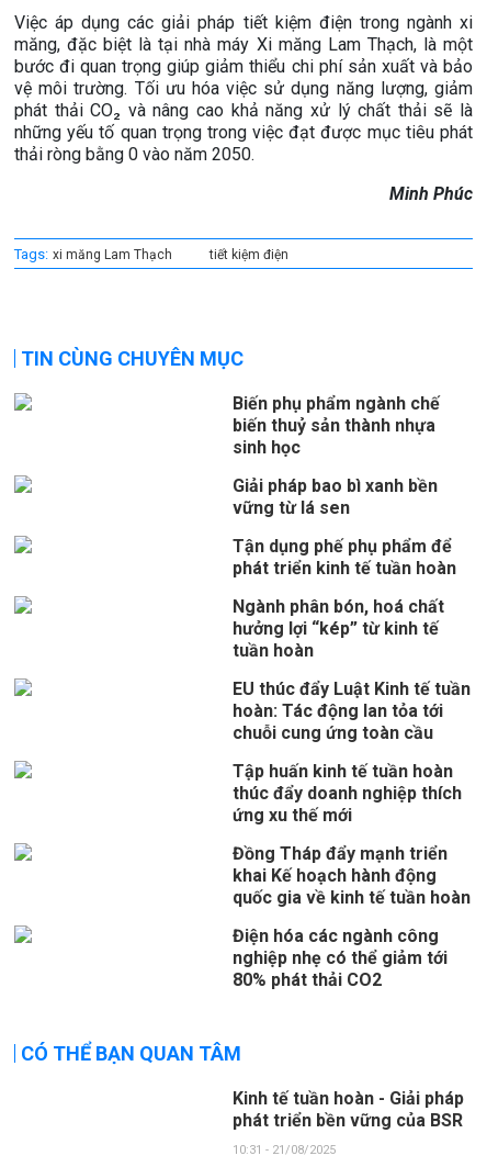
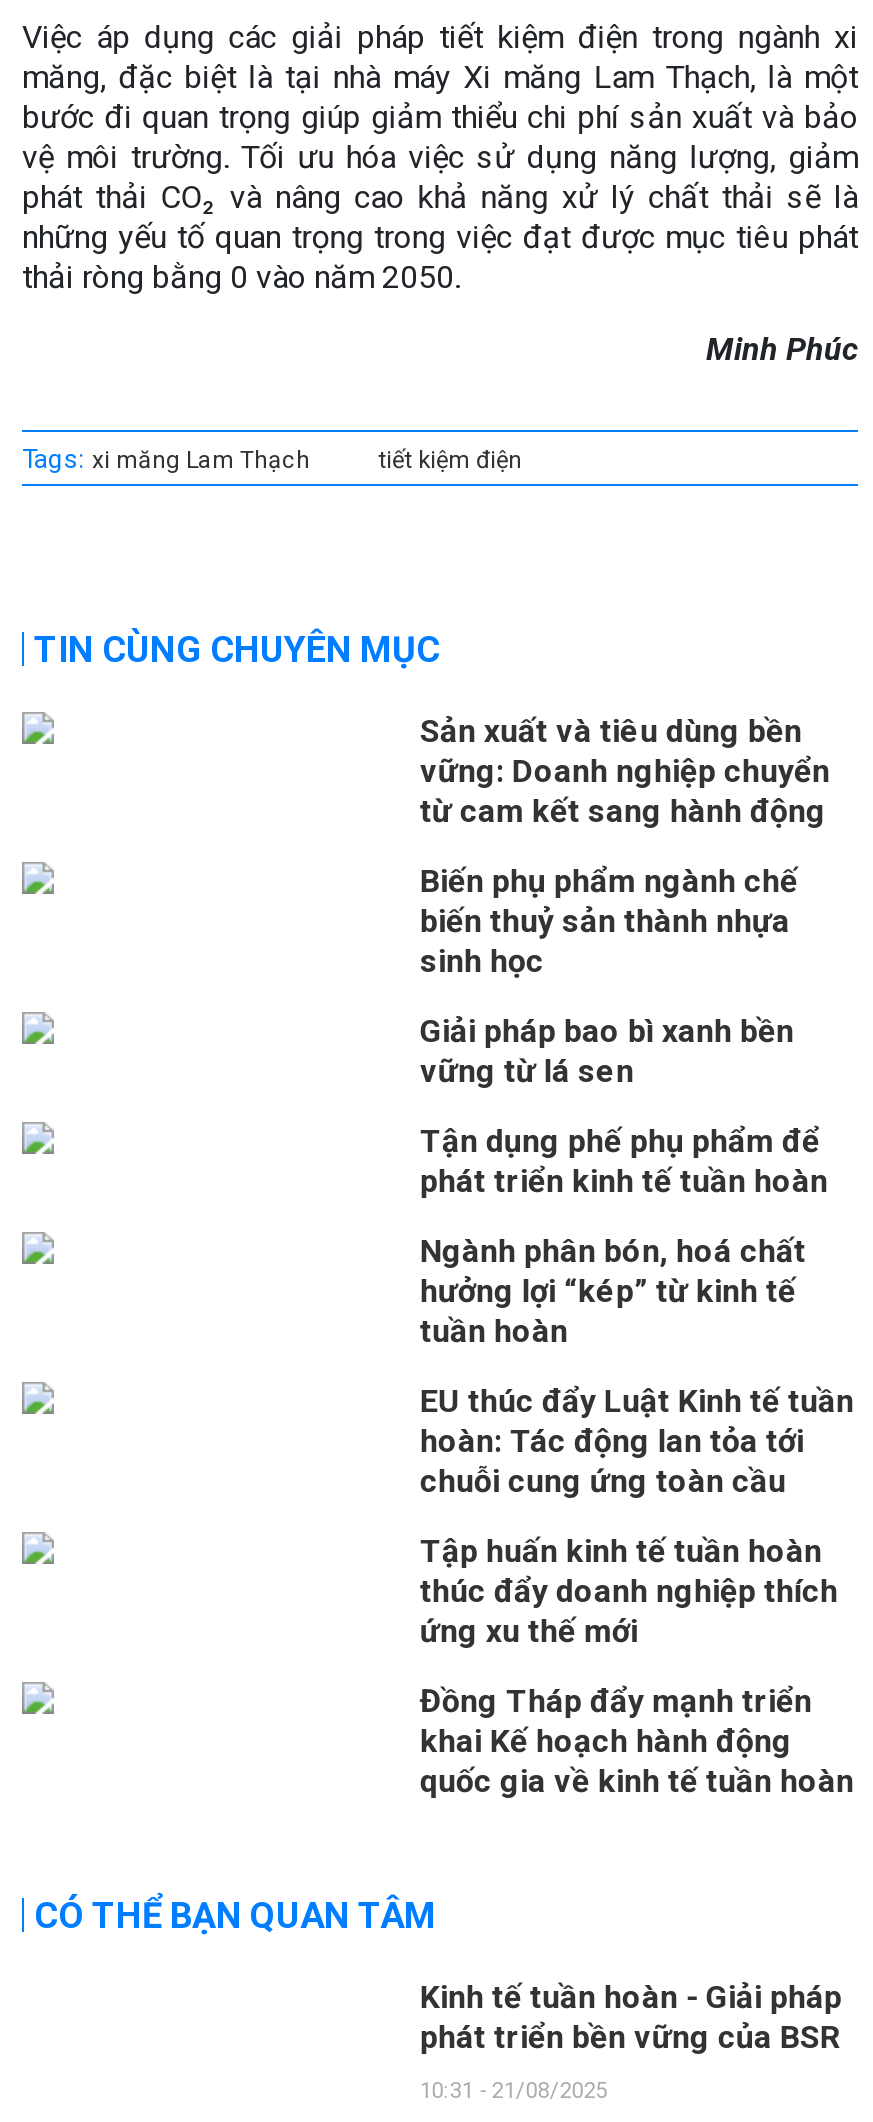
none -> [420,712,830,830] Sản xuất và tiêu dùng bền | vững: Doanh nghiệp chuyển | từ cam kết sang hành động
moved [232,393,470,908] -> [420,862,854,1800]: Biến phụ phẩm ngành chế | biến thuỷ sản thành nhựa | sinh học | ... | khai Kế hoạch hành động | quốc gia về kinh tế tuần hoàn
[232,925,447,990] Điện hóa các ngành công | nghiệp nhẹ có thể giảm tới | 80% phát thải CO2 -> none

